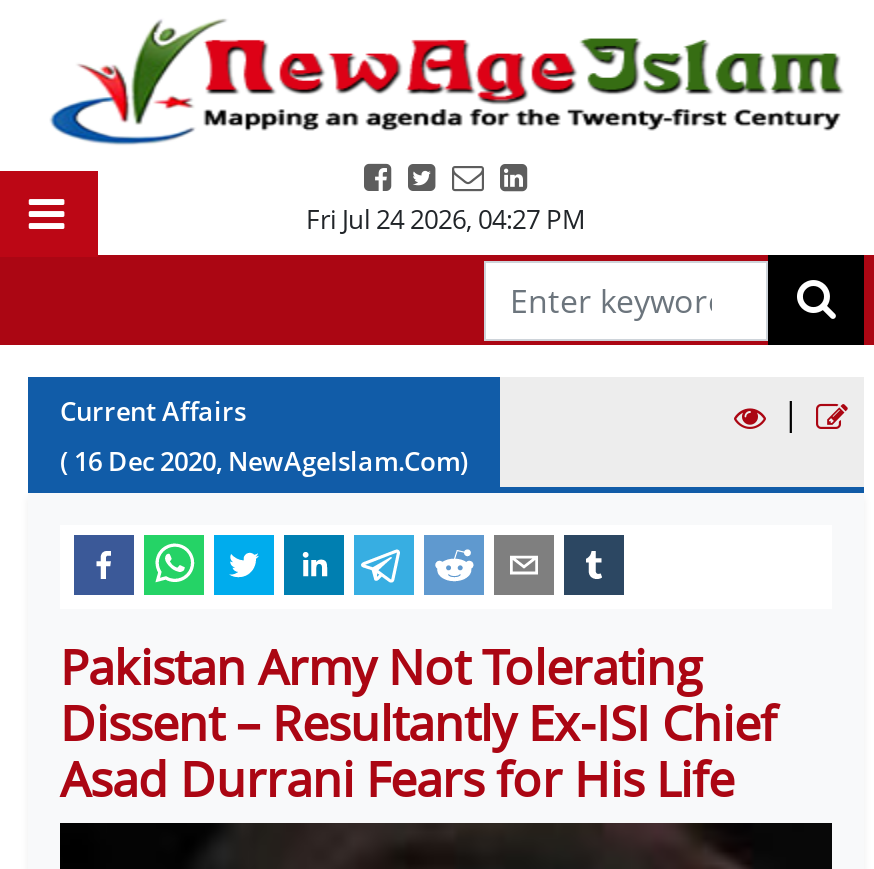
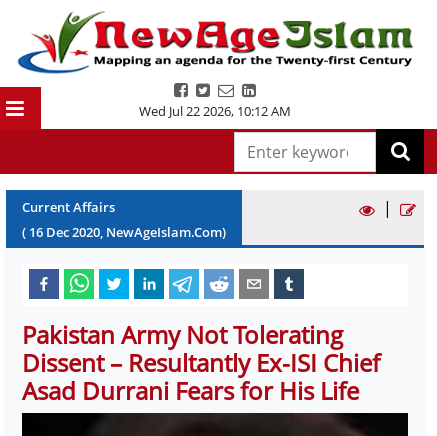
[306,201,586,237] Fri Jul 24 2026, 04:27 PM -> [139,102,291,120] Wed Jul 22 2026, 10:12 AM

